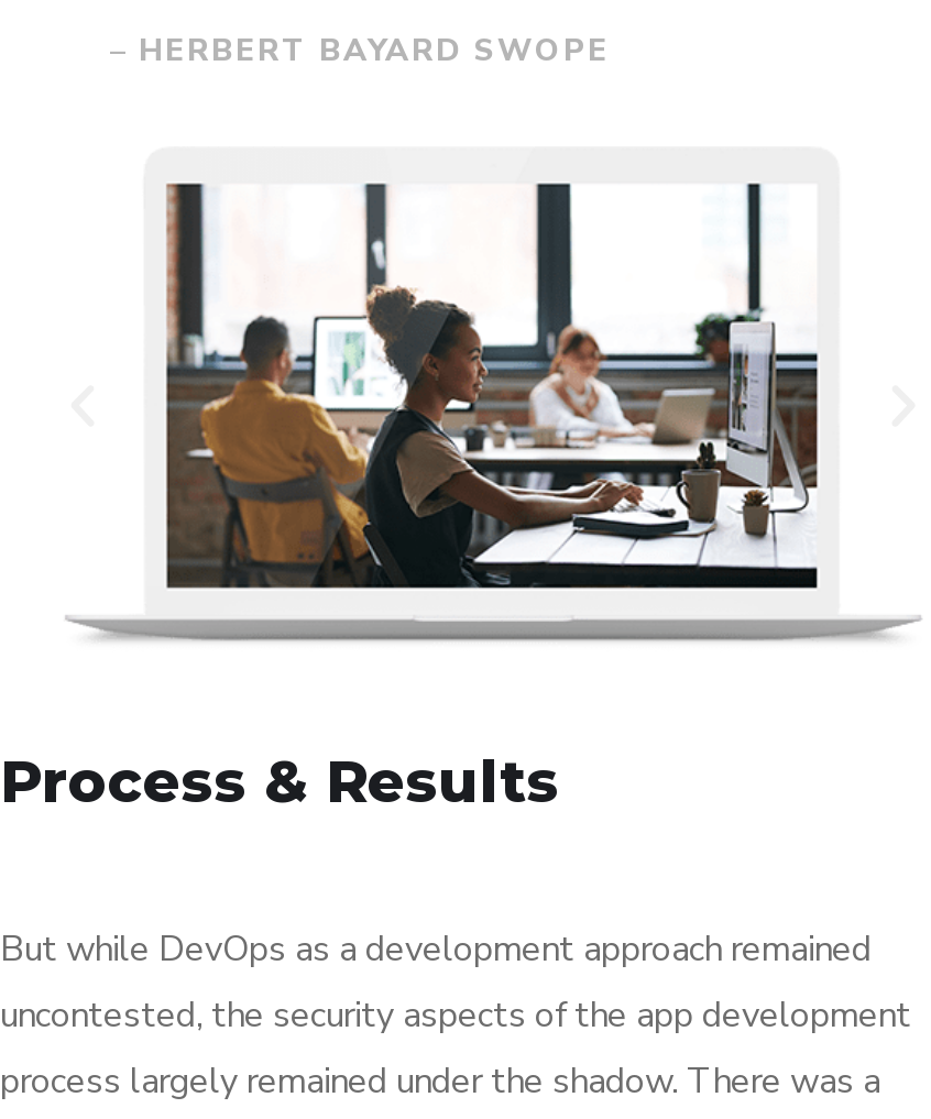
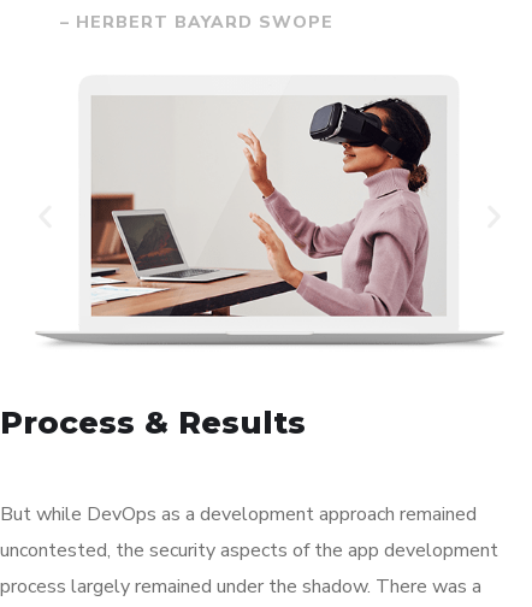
[165,182,819,591] [image] -> [90,95,447,317] [image]

